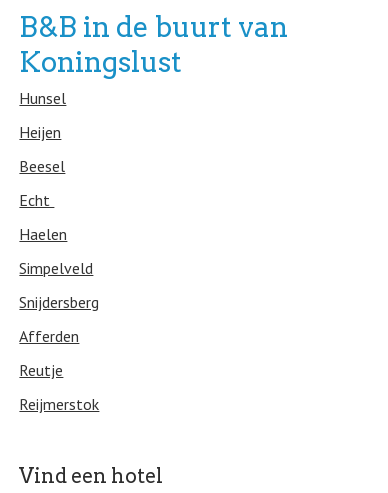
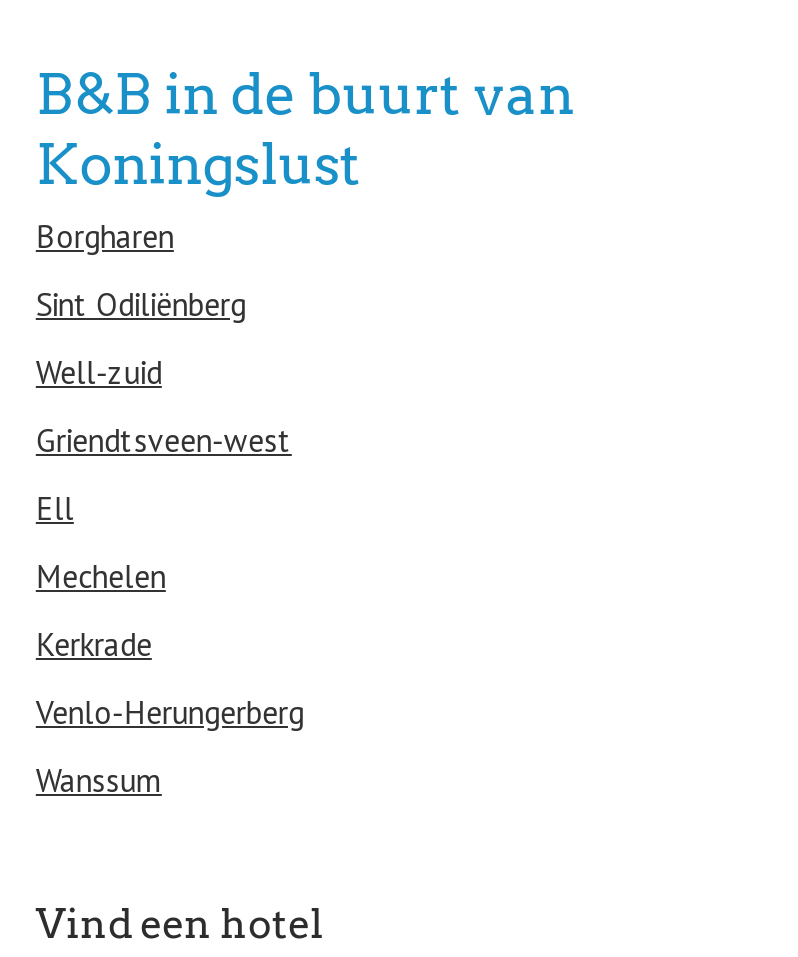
[19,88,99,414] Hunsel | Heijen | Beesel | Echt | Haelen | Simpelveld | Snijdersberg | Afferden | Reutje | Reijmerstok -> [36,216,304,800] Borgharen | Sint Odiliënberg | Well-zuid | Griendtsveen-west | Ell | Mechelen | Kerkrade | Venlo-Herungerberg | Wanssum

